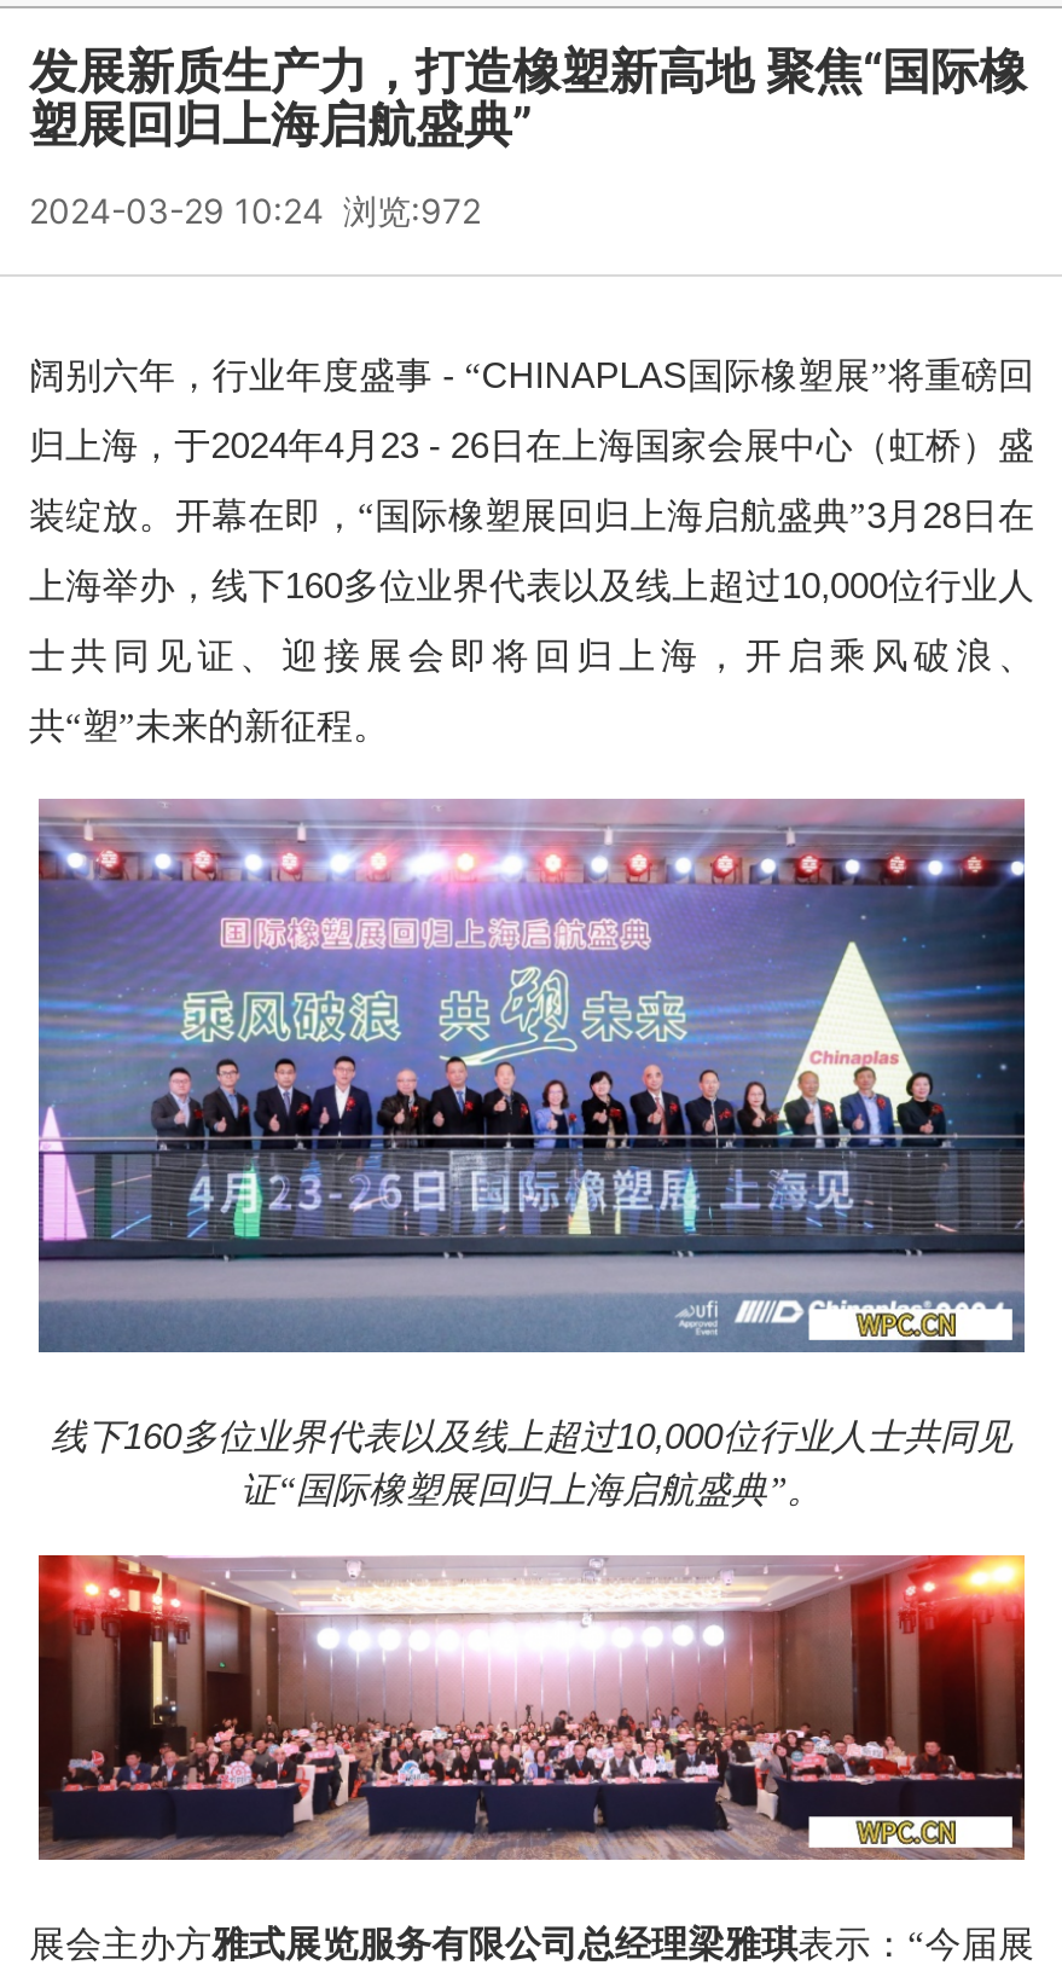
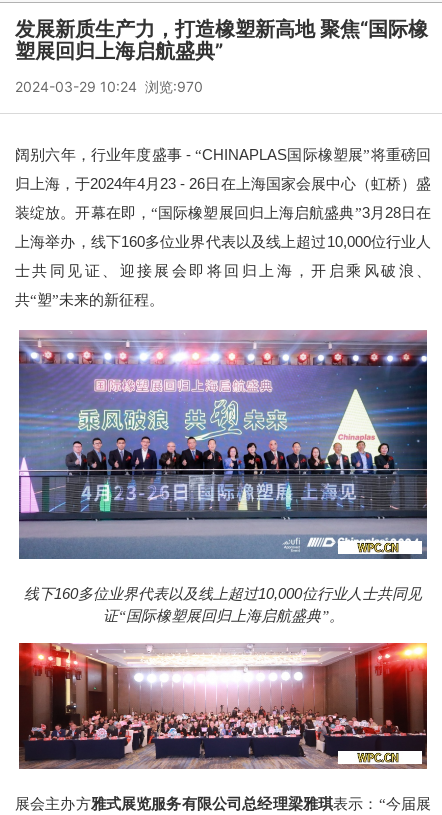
[29,190,481,231] 2024-03-29 10:24 浏览:972 -> [15,78,203,95] 2024-03-29 10:24 浏览:970

